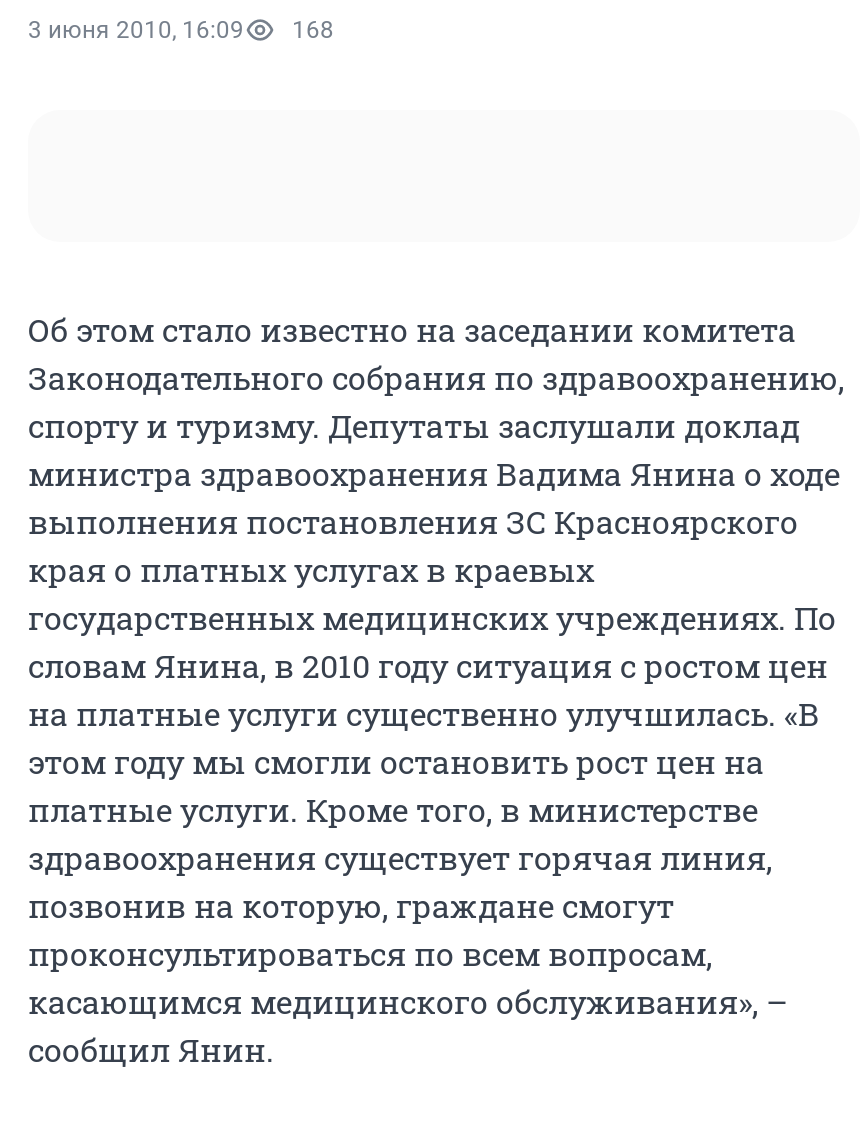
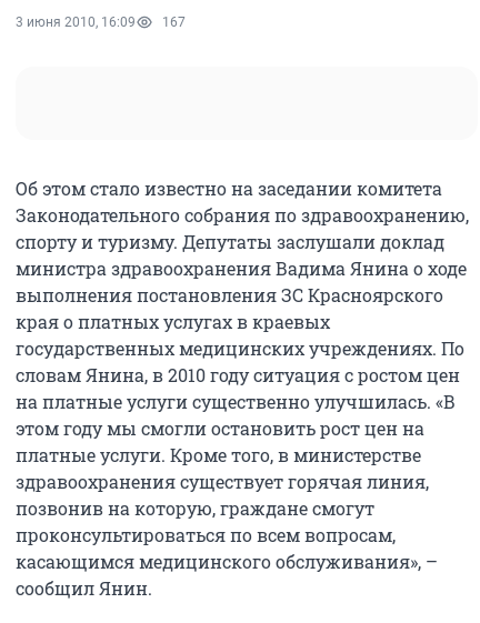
[292,16,334,44] 168 -> [162,15,186,30] 167

